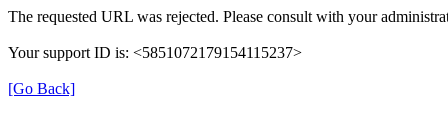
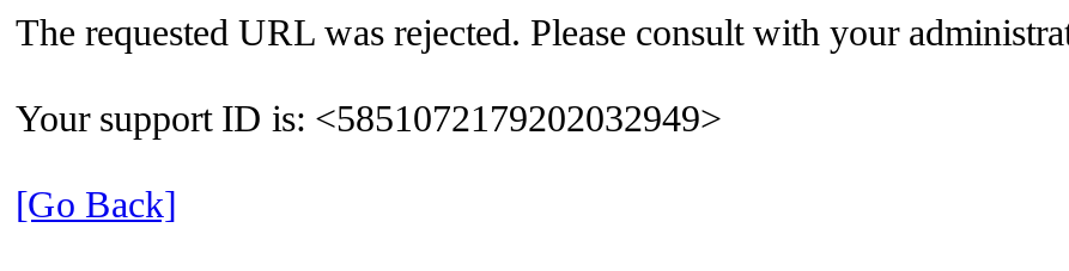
[8,44,302,61] Your support ID is: <5851072179154115237> -> [16,98,722,138] Your support ID is: <5851072179202032949>

